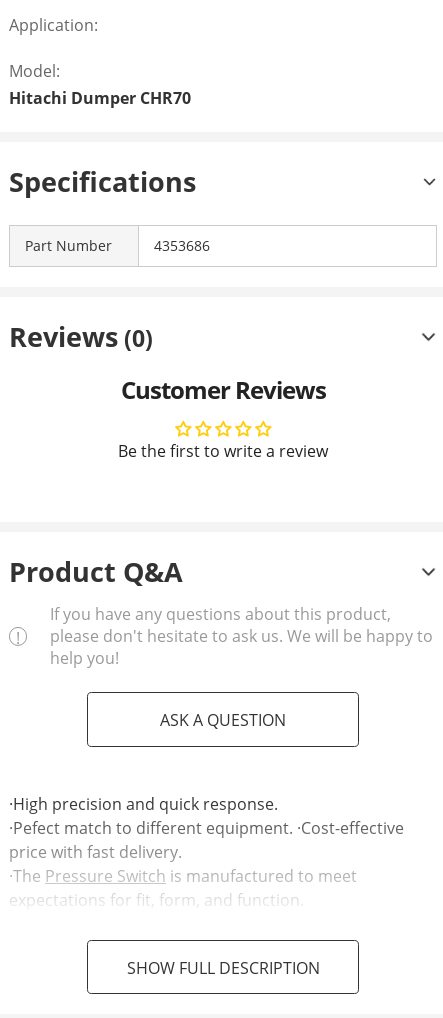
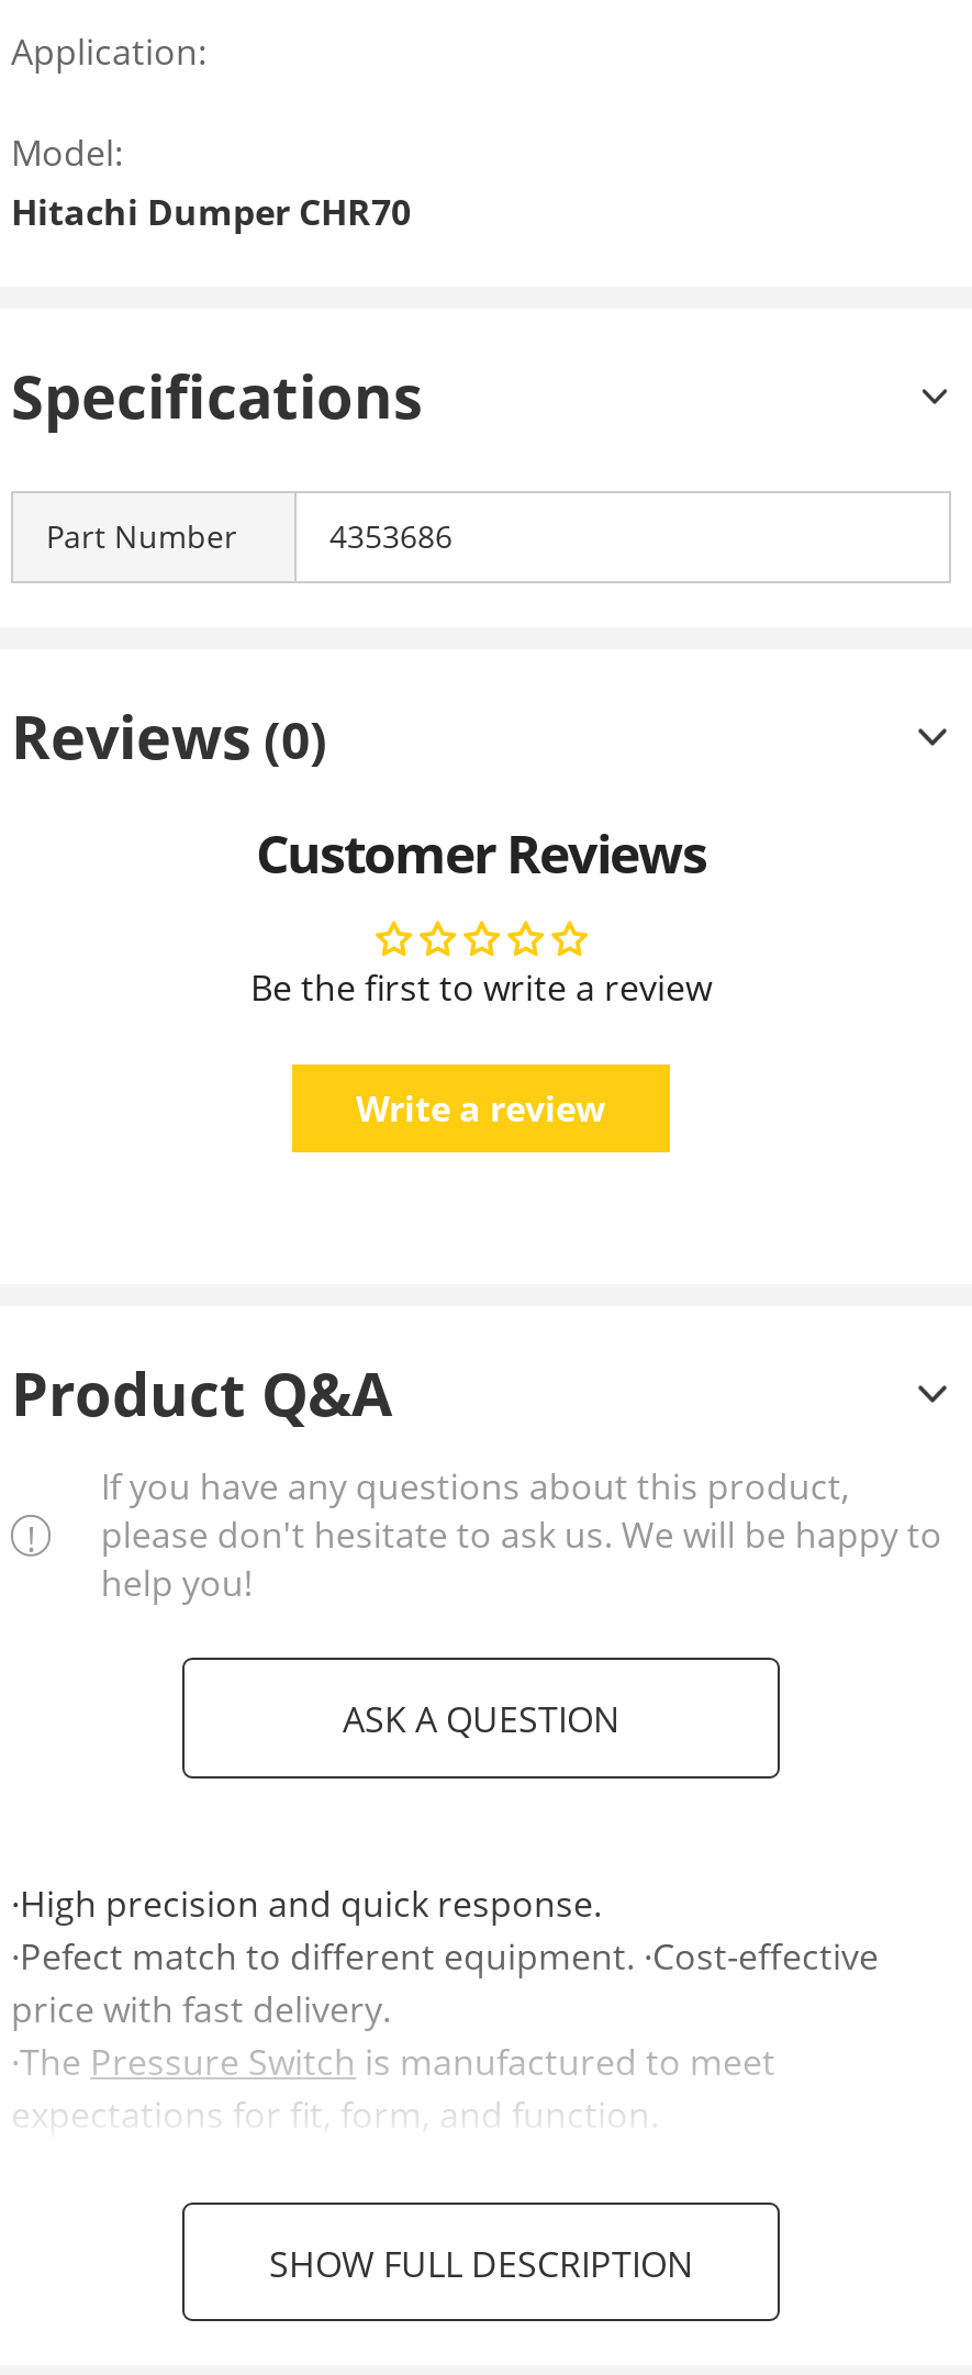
none -> [356,1084,606,1133] Write a review

